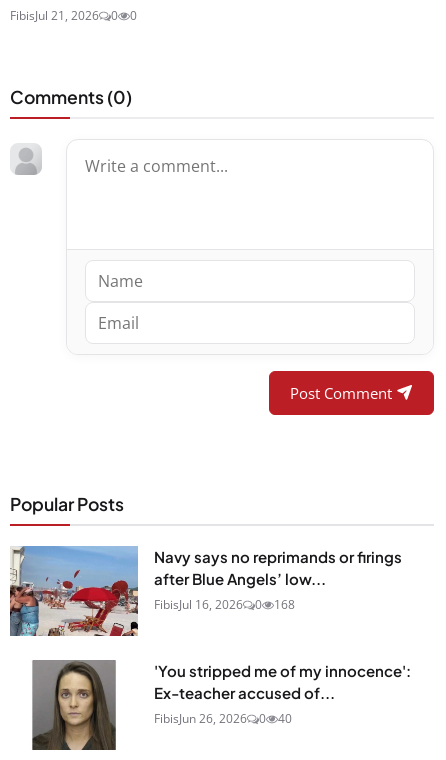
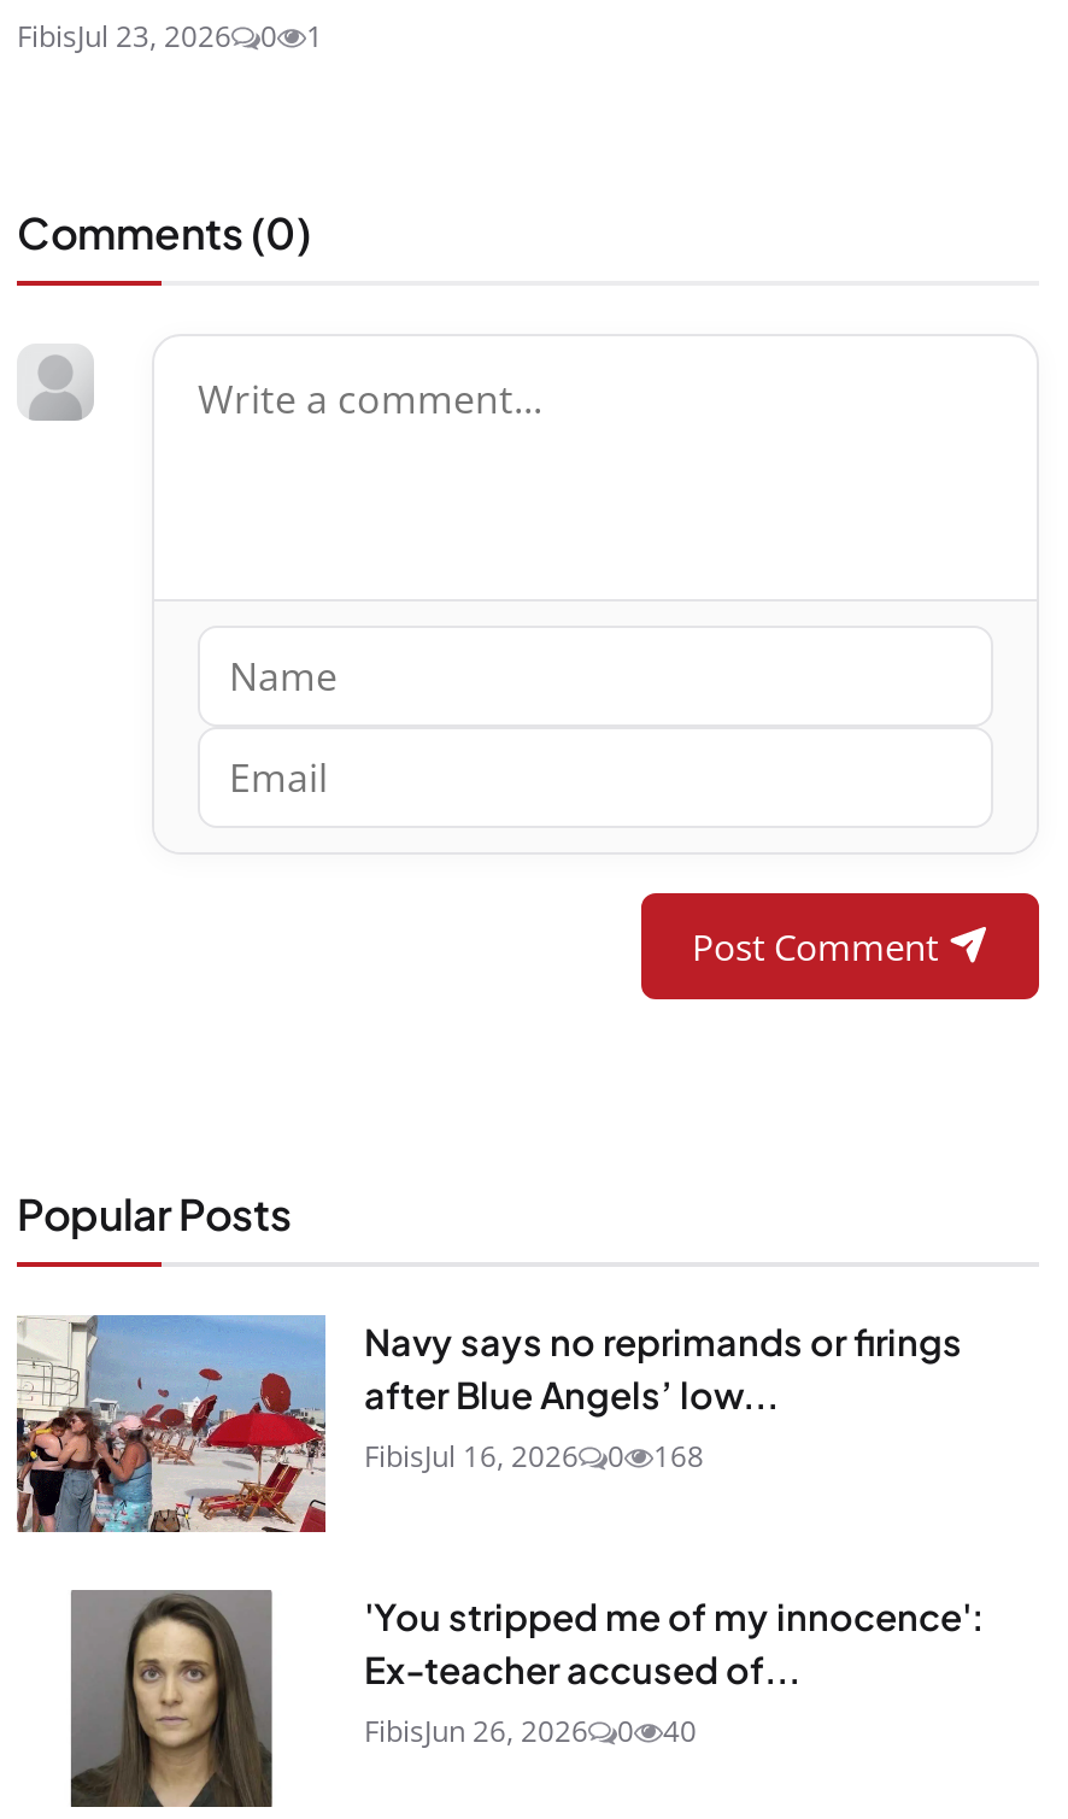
[10,7,99,24] FibisJul 21, 2026 -> [17,15,231,56] FibisJul 23, 2026
[130,7,137,24] 0 -> [306,15,323,56] 1
[9,545,138,637] [image] -> [14,1315,325,1535] [image]

